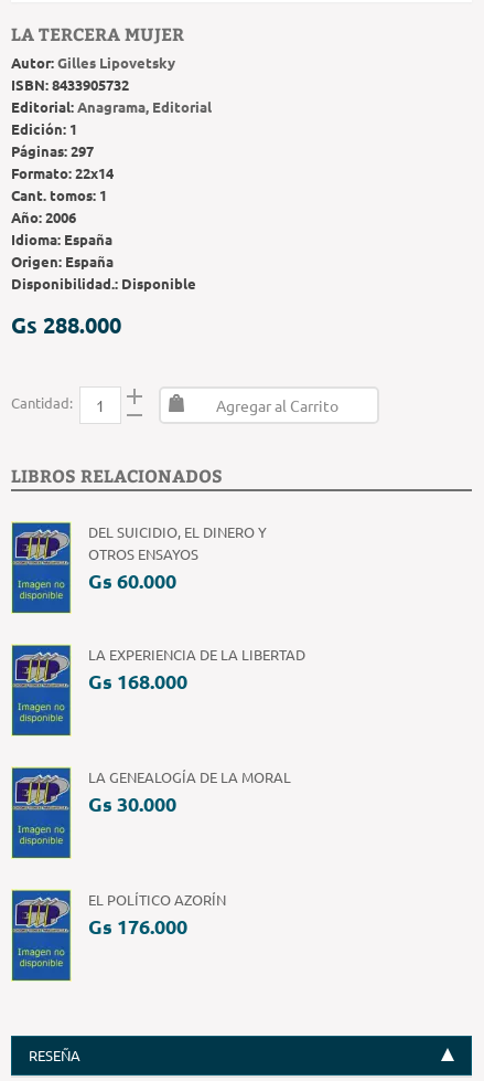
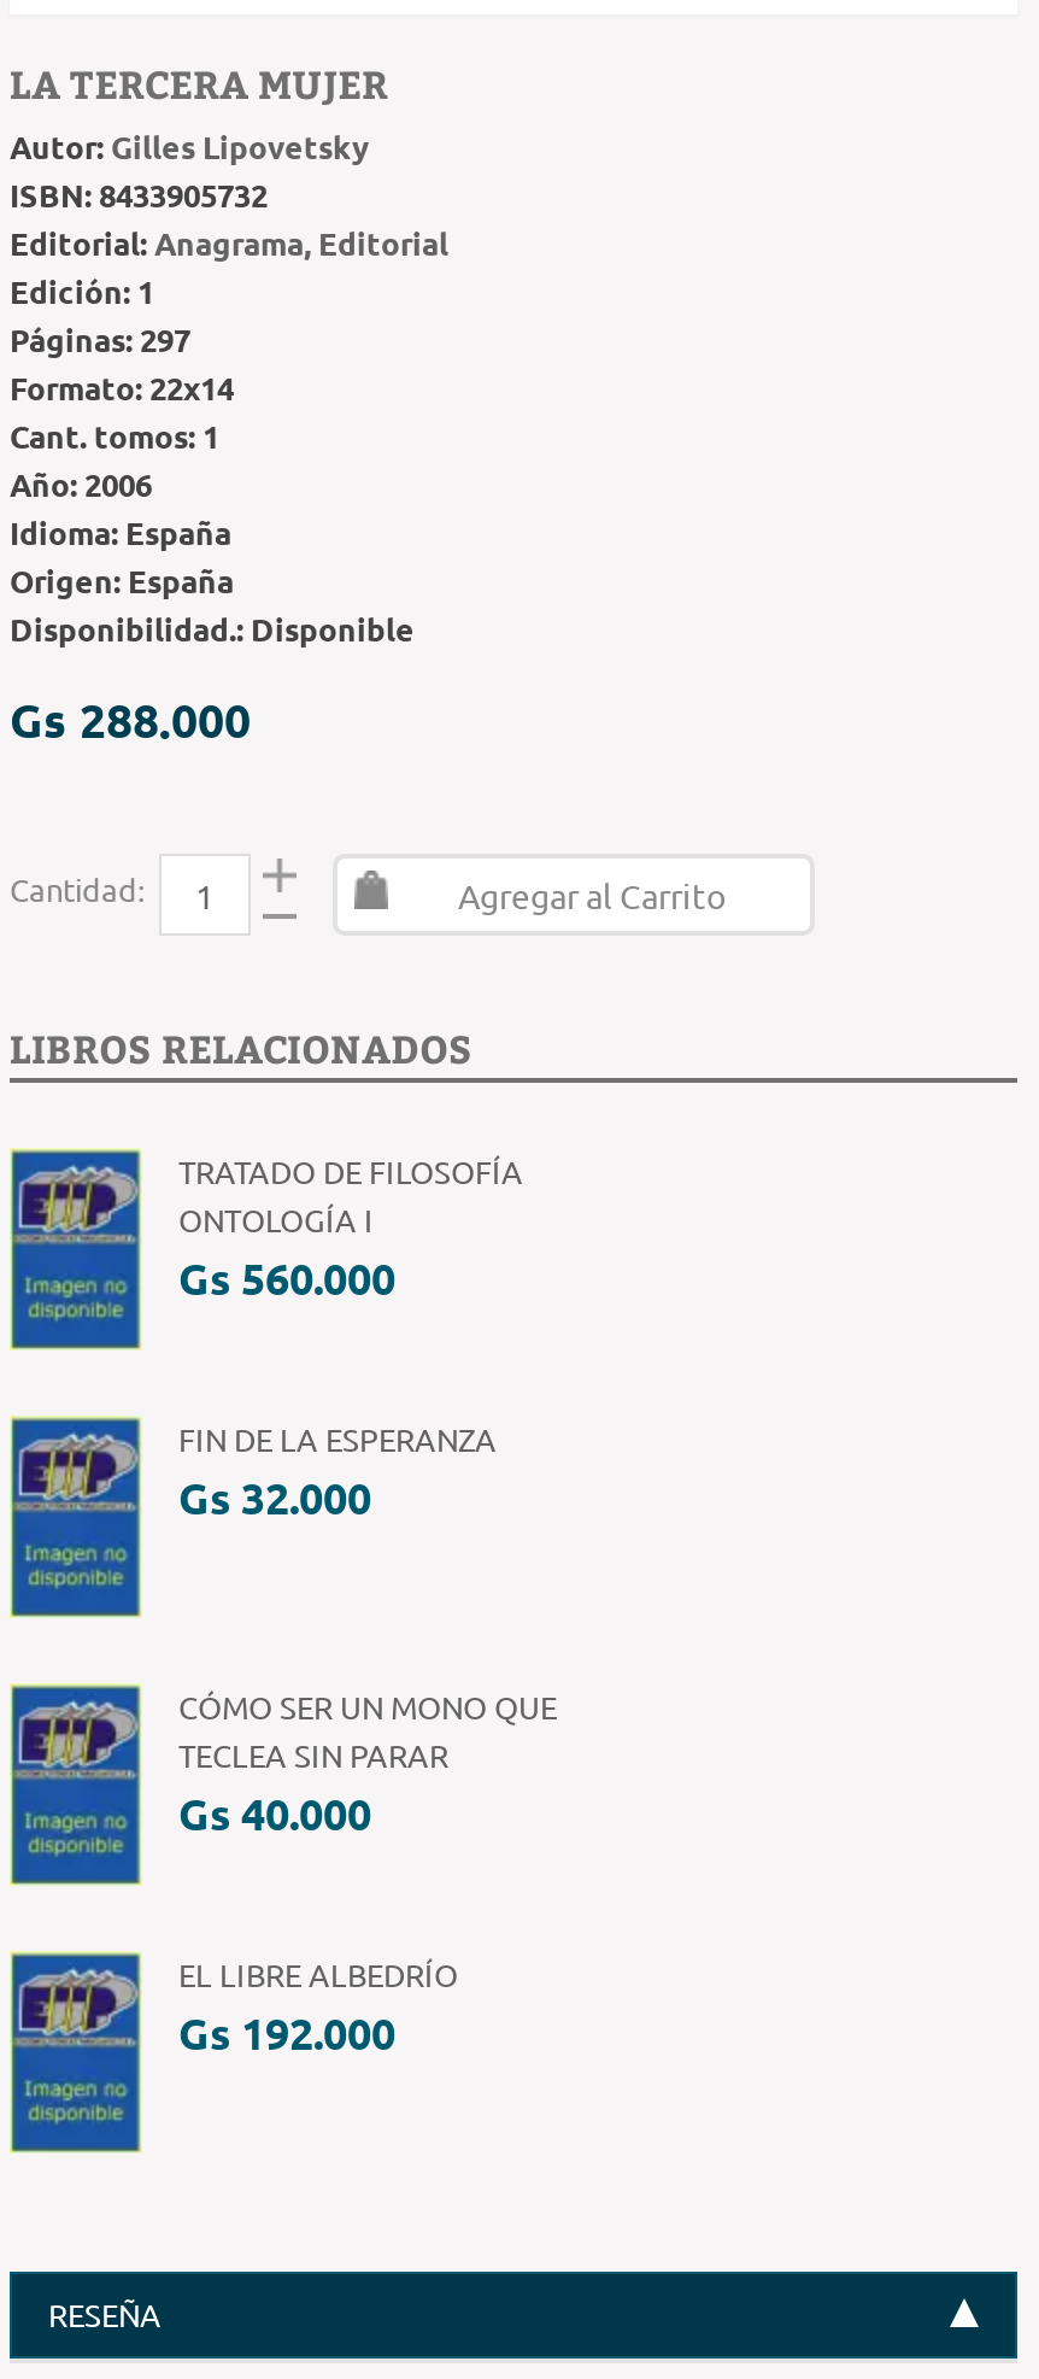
[88,522,267,593] DEL SUICIDIO, EL DINERO Y | OTROS ENSAYOS | Gs 60.000 -> [178,1150,523,1304] TRATADO DE FILOSOFÍA | ONTOLOGÍA I | Gs 560.000
[88,645,305,693] LA EXPERIENCIA DE LA LIBERTAD | Gs 168.000 -> [178,1417,497,1523] FIN DE LA ESPERANZA | Gs 32.000
[88,767,291,816] LA GENEALOGÍA DE LA MORAL | Gs 30.000 -> [178,1685,557,1839] CÓMO SER UN MONO QUE | TECLEA SIN PARAR | Gs 40.000
[88,890,226,938] EL POLÍTICO AZORÍN | Gs 176.000 -> [178,1953,458,2059] EL LIBRE ALBEDRÍO | Gs 192.000

